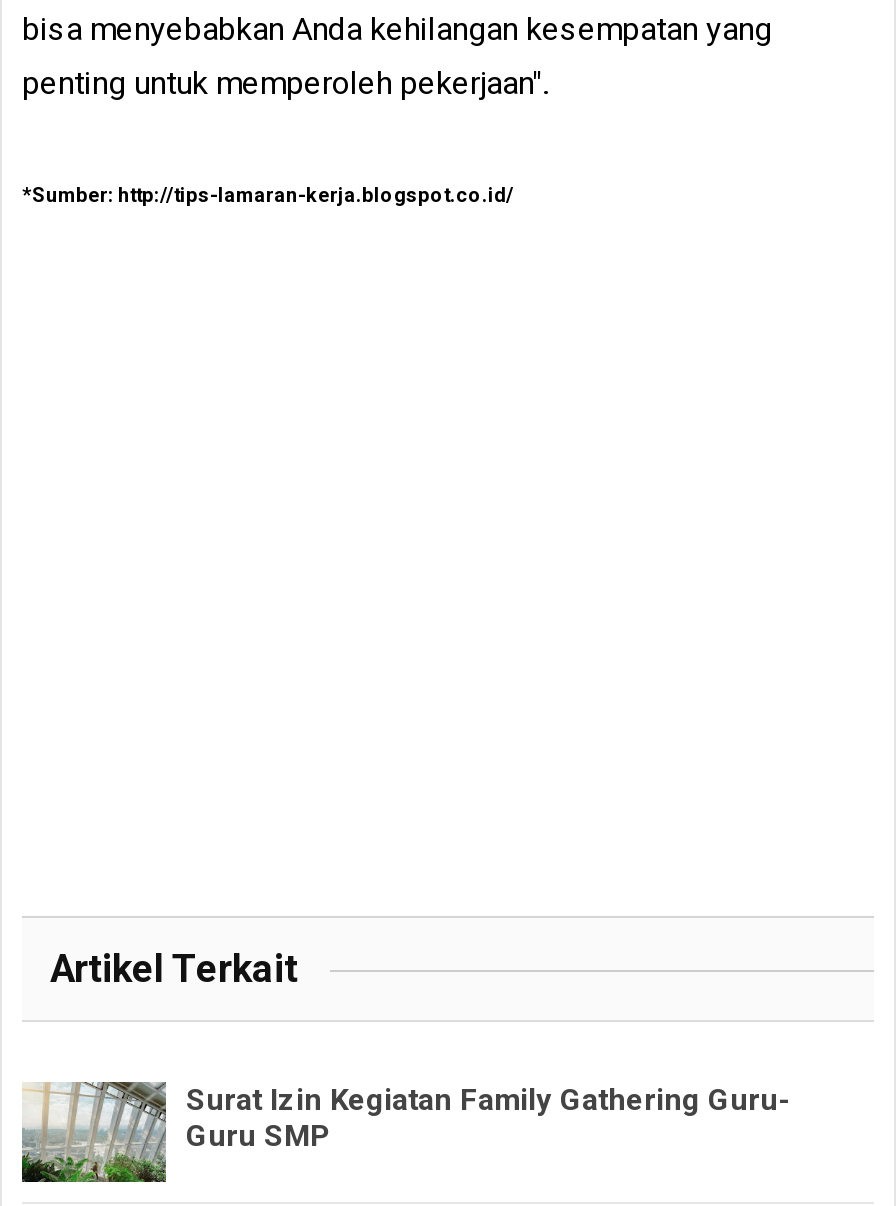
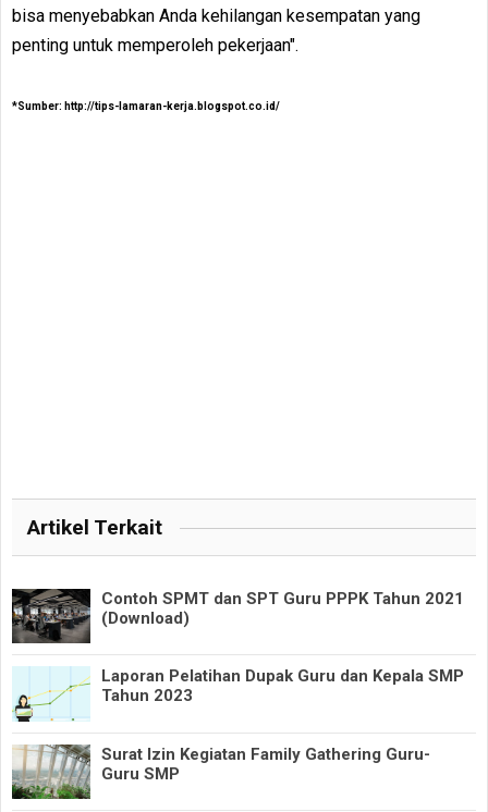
none -> [11,588,464,706] [image] | Contoh SPMT dan SPT Guru PPPK Tahun 2021 | (Download) | Laporan Pelatihan Dupak Guru dan Kepala SMP | Tahun 2023
none -> [12,667,88,723] [image]

